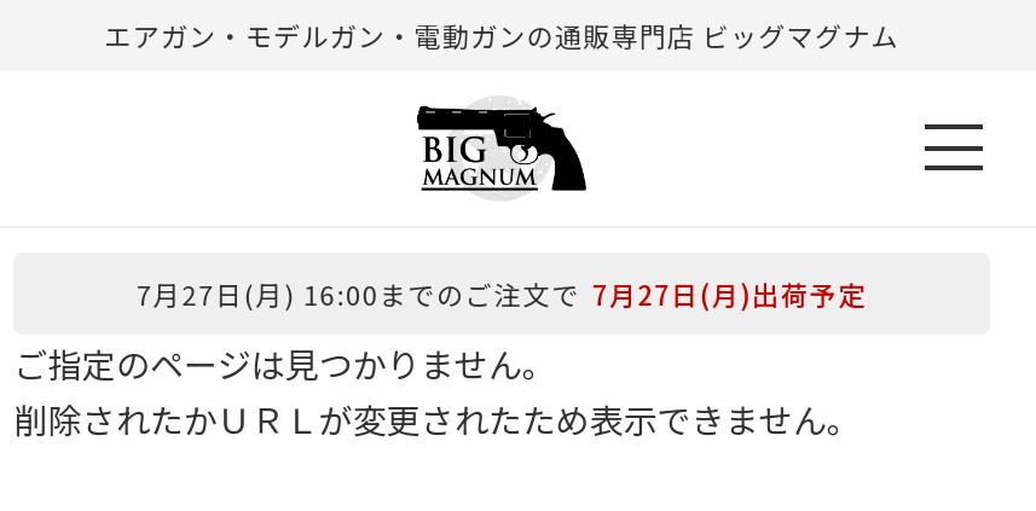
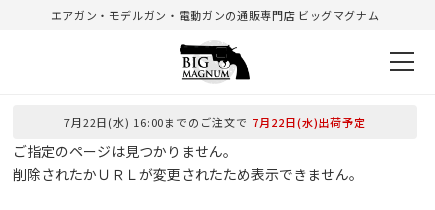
[137,274,867,313] 7月27日(月) 16:00までのご注文で 7月27日(月)出荷予定 -> [64,114,366,130] 7月22日(水) 16:00までのご注文で 7月22日(水)出荷予定

